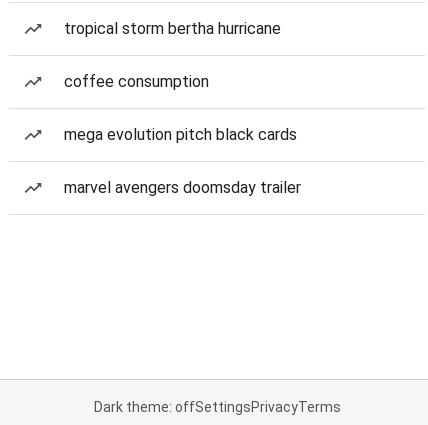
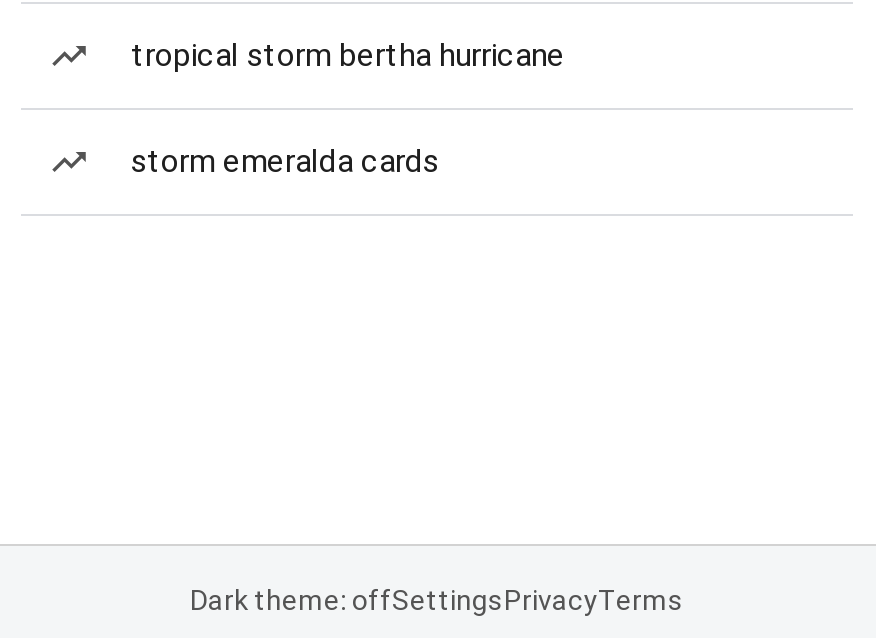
[64,72,301,197] coffee consumption | mega evolution pitch black cards | marvel avengers doomsday trailer -> [131,142,439,180] storm emeralda cards

